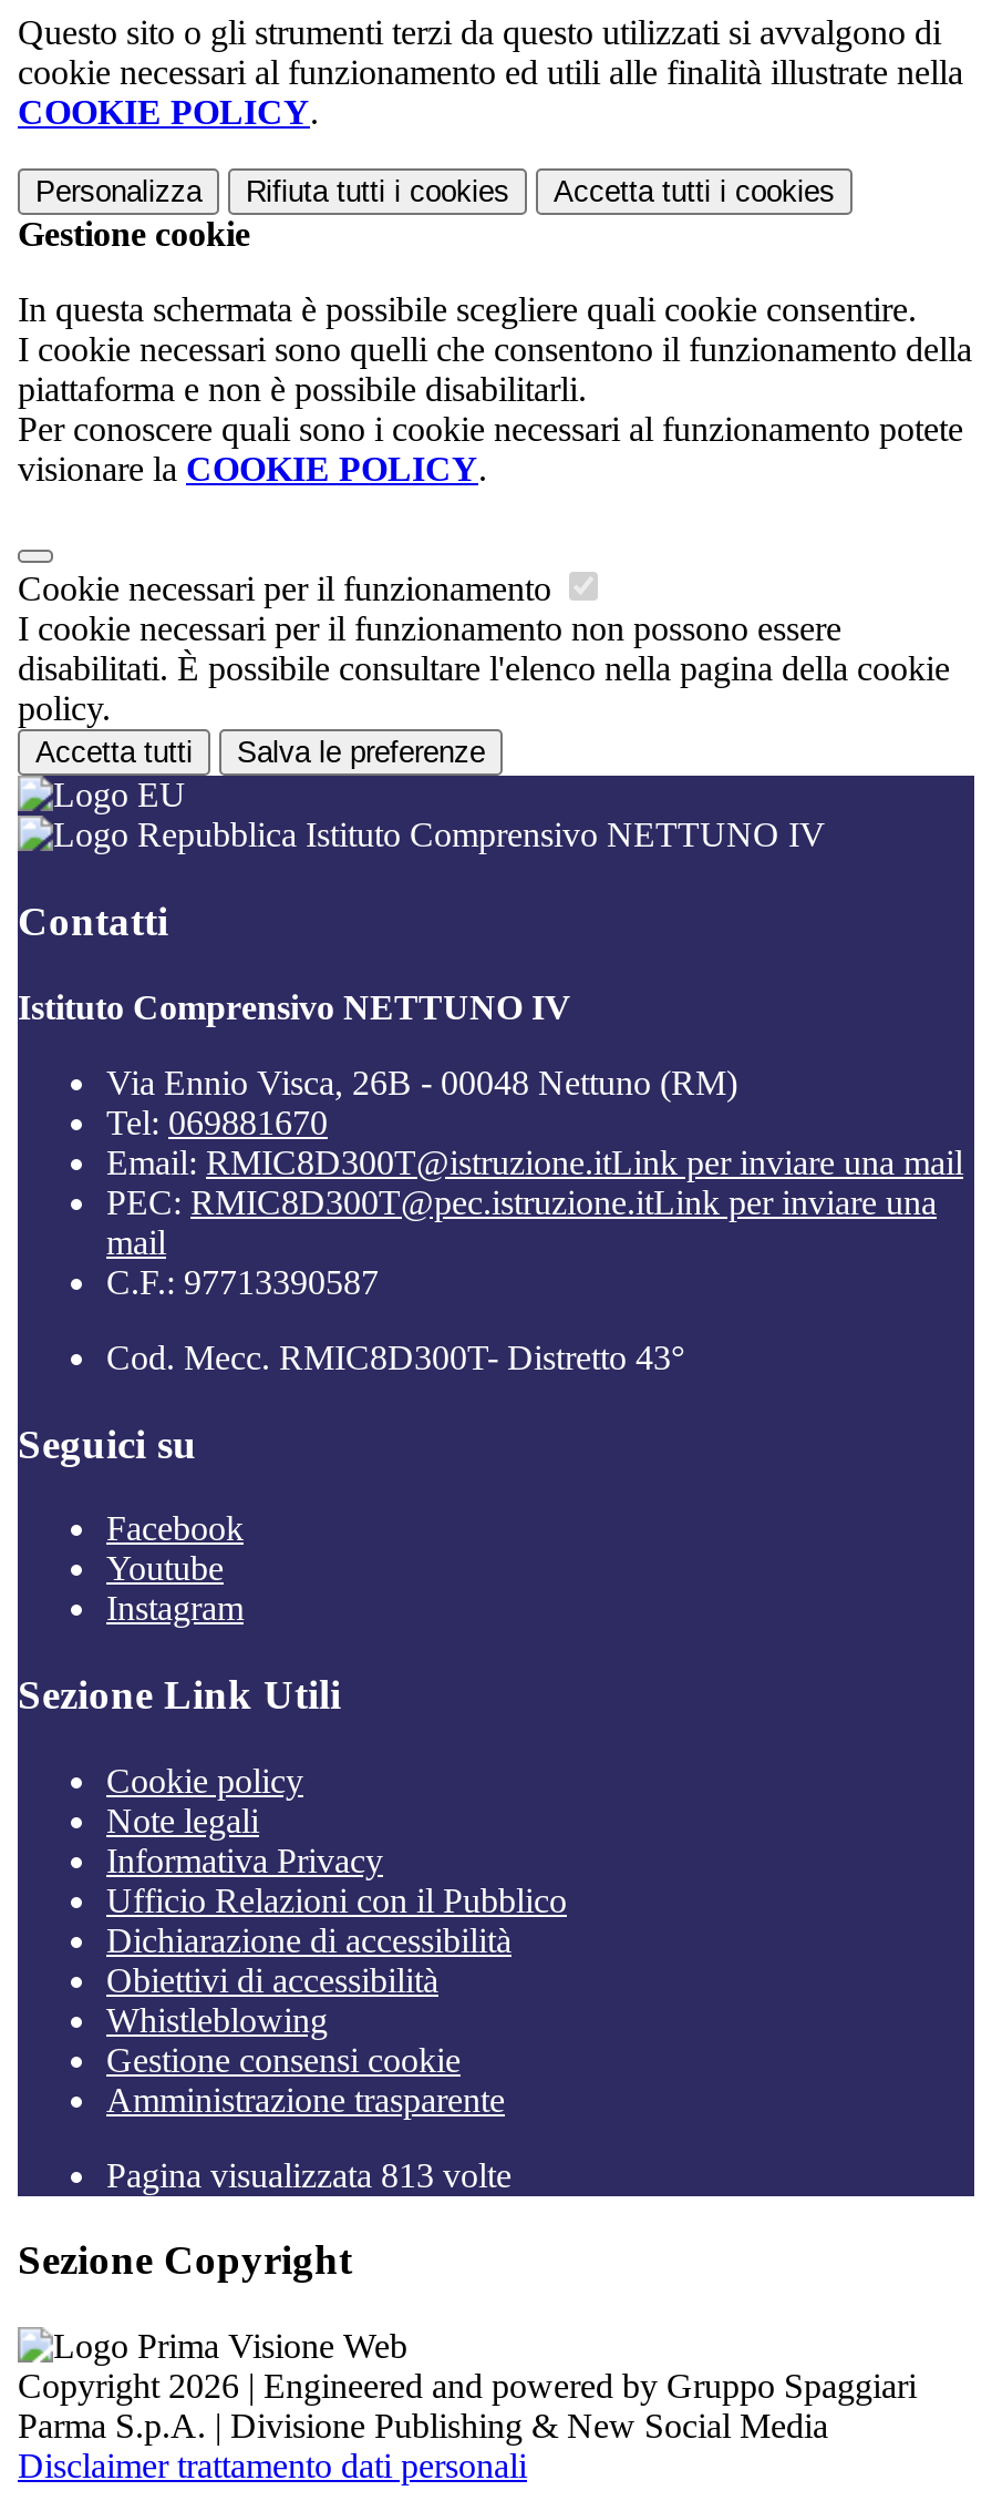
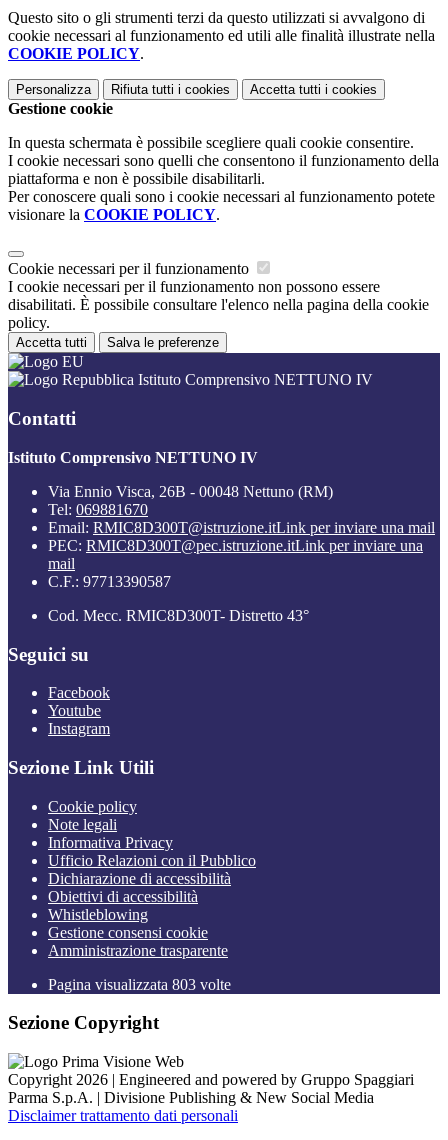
[106,2156,512,2193] Pagina visualizzata 813 volte -> [48,976,231,993] Pagina visualizzata 803 volte

